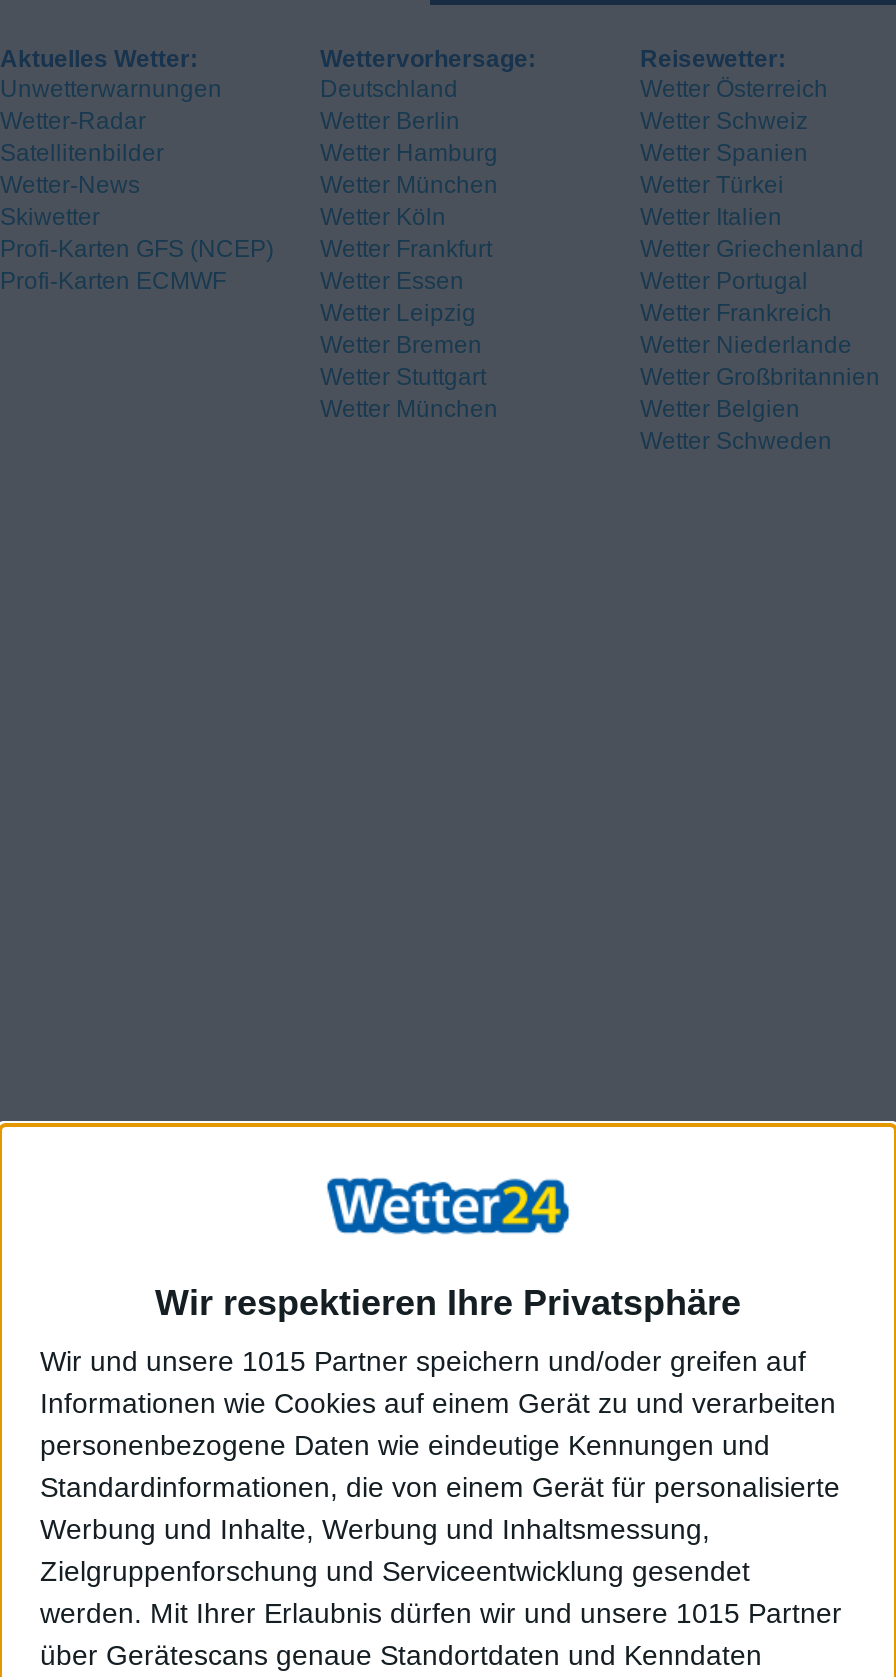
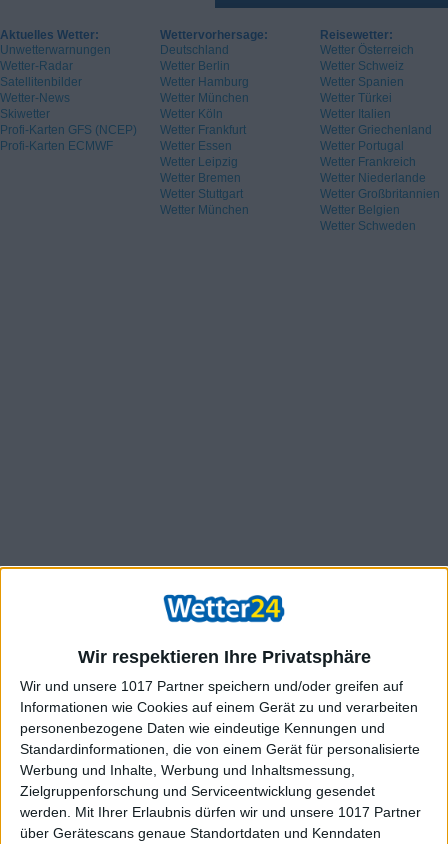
[40,1344,806,1376] Wir und unsere 1015 Partner speichern und/oder greifen auf -> [20,678,403,694] Wir und unsere 1017 Partner speichern und/oder greifen auf
[40,1596,842,1628] werden. Mit Ihrer Erlaubnis dürfen wir und unsere 1015 Partner -> [20,804,421,820] werden. Mit Ihrer Erlaubnis dürfen wir und unsere 1017 Partner

